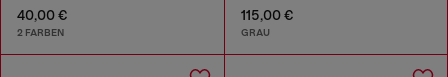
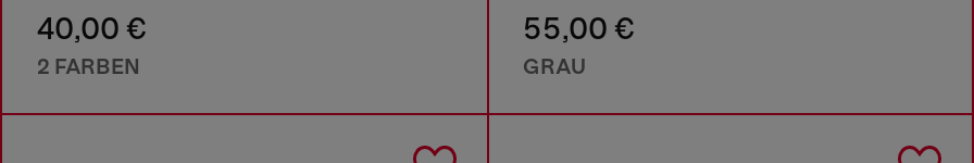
[240,6,292,22] 115,00 € -> [523,10,634,45] 55,00 €

